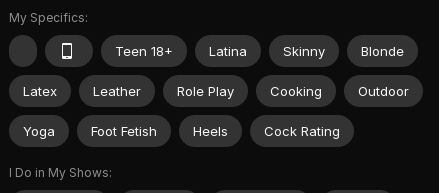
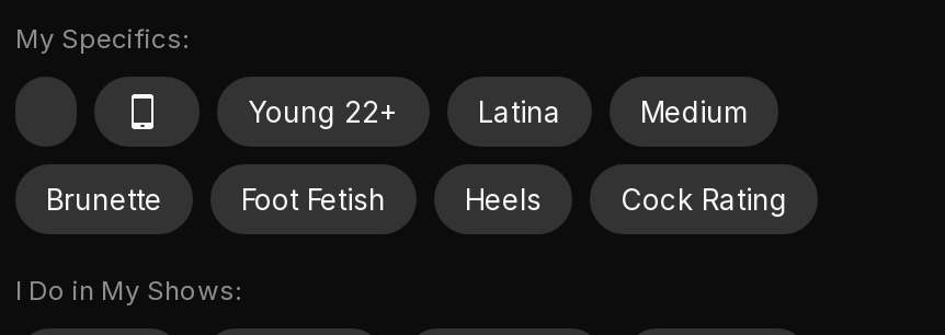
[23,43,409,139] Skinny | Blonde | Latex | Leather | Role Play | Cooking | Outdoor | Yoga -> [46,94,748,216] Medium | Brunette
[115,43,173,59] Teen 18+ -> [248,94,399,129] Young 22+

